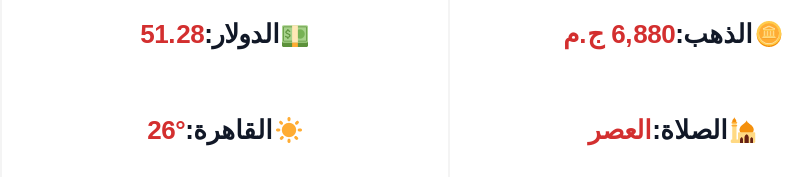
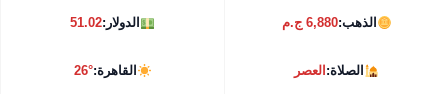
[140,18,280,48] الدولار:51.28 -> [70,14,140,29] الدولار:51.02

